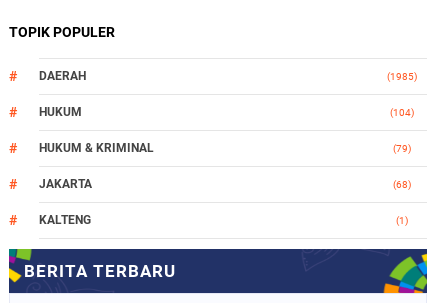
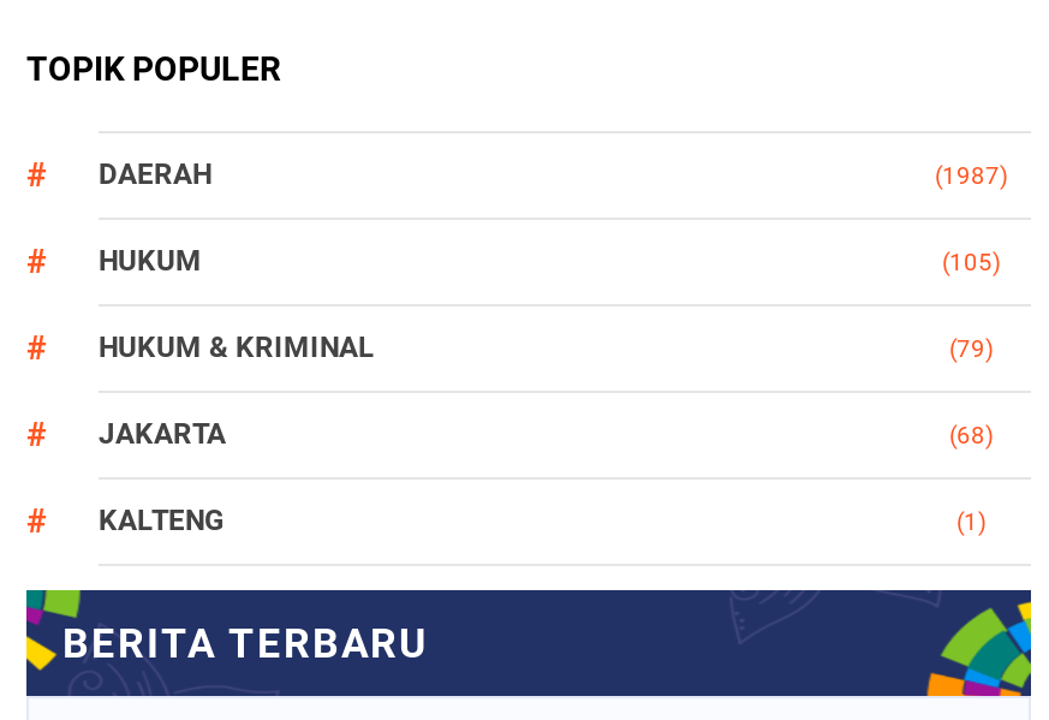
[387,71,417,82] (1985) -> [935,162,1007,189] (1987)
[390,107,414,118] (104) -> [942,249,1000,275] (105)

